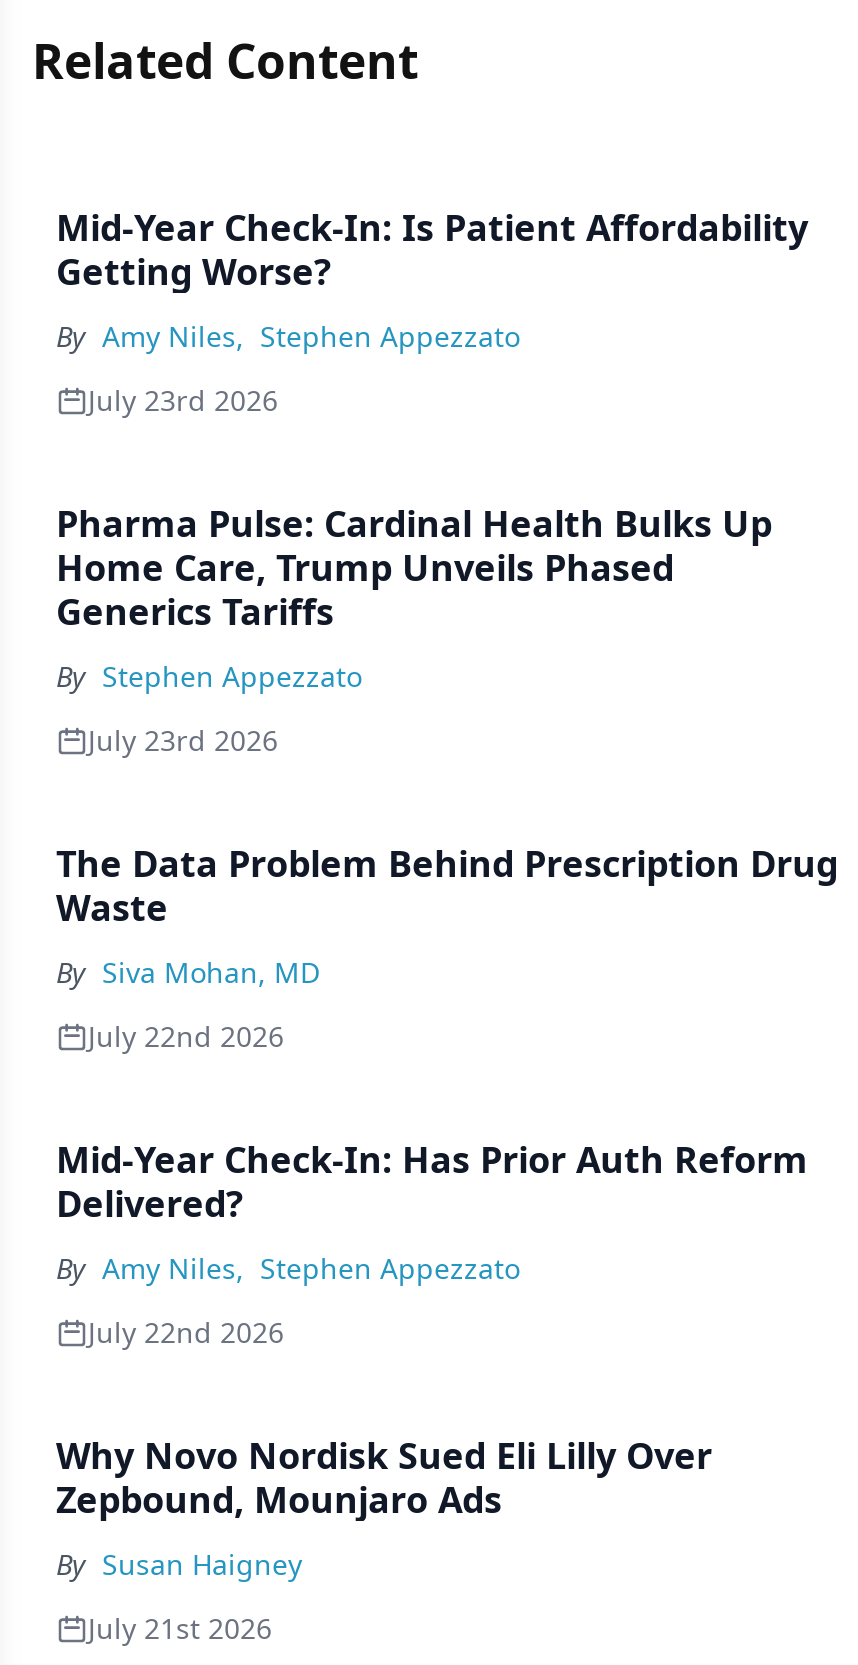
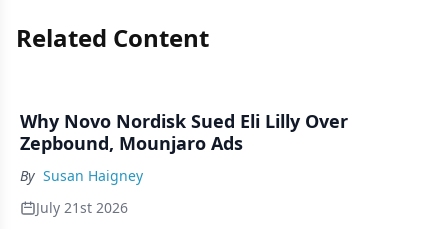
[56,203,838,1351] Mid-Year Check-In: Is Patient Affordability | Getting Worse? | By Amy Niles, Stephen Appezzato | July 23rd 2026 | Pharma Pulse: Cardinal Health Bulks Up | Home Care, Trump Unveils Phased | Generics Tariffs | By Stephen Appezzato | July 23rd 2026 | The Data Problem Behind Prescription Drug | Waste | By Siva Mohan, MD | July 22nd 2026 | Mid-Year Check-In: Has Prior Auth Reform | Delivered? | By Amy Niles, Stephen Appezzato | July 22nd 2026 -> none

